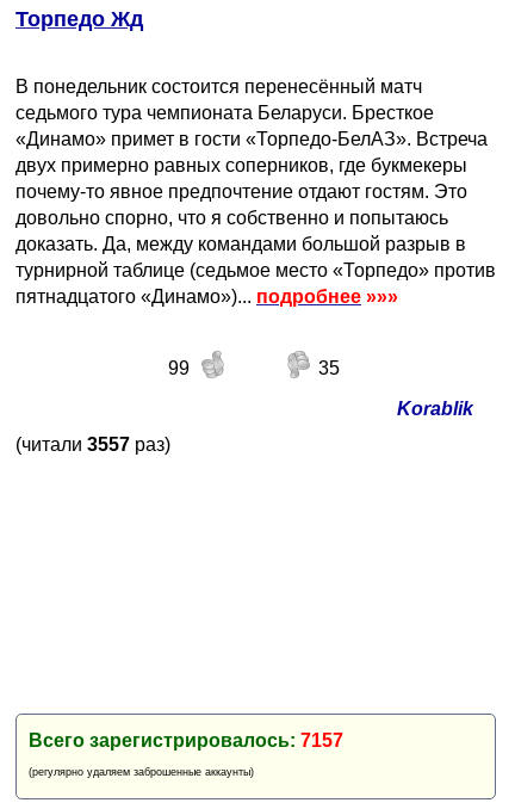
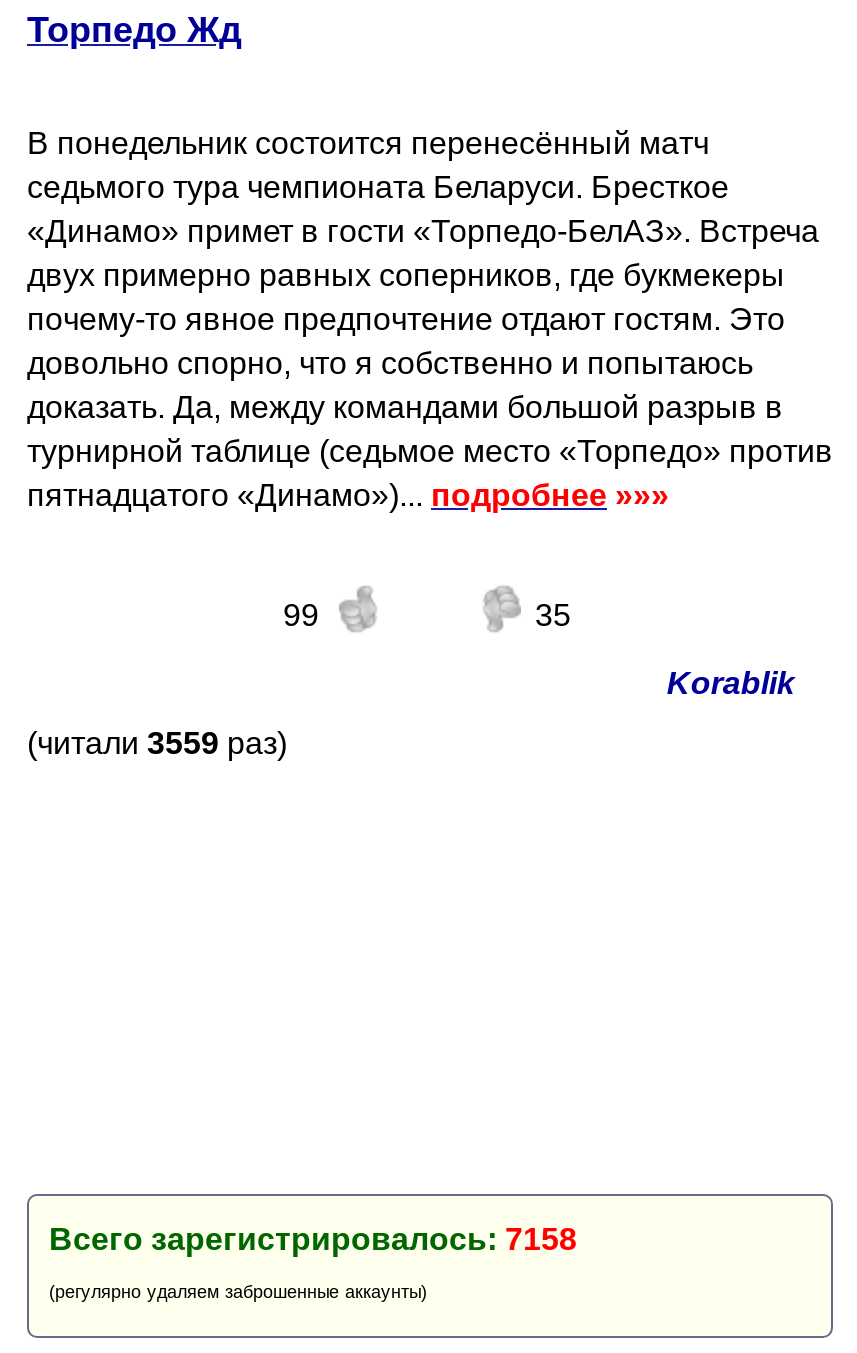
[15,434,170,455] (читали 3557 раз) -> [27,726,287,760] (читали 3559 раз)
[29,730,343,751] Всего зарегистрировалось: 7157 -> [49,1222,577,1256] Всего зарегистрировалось: 7158

